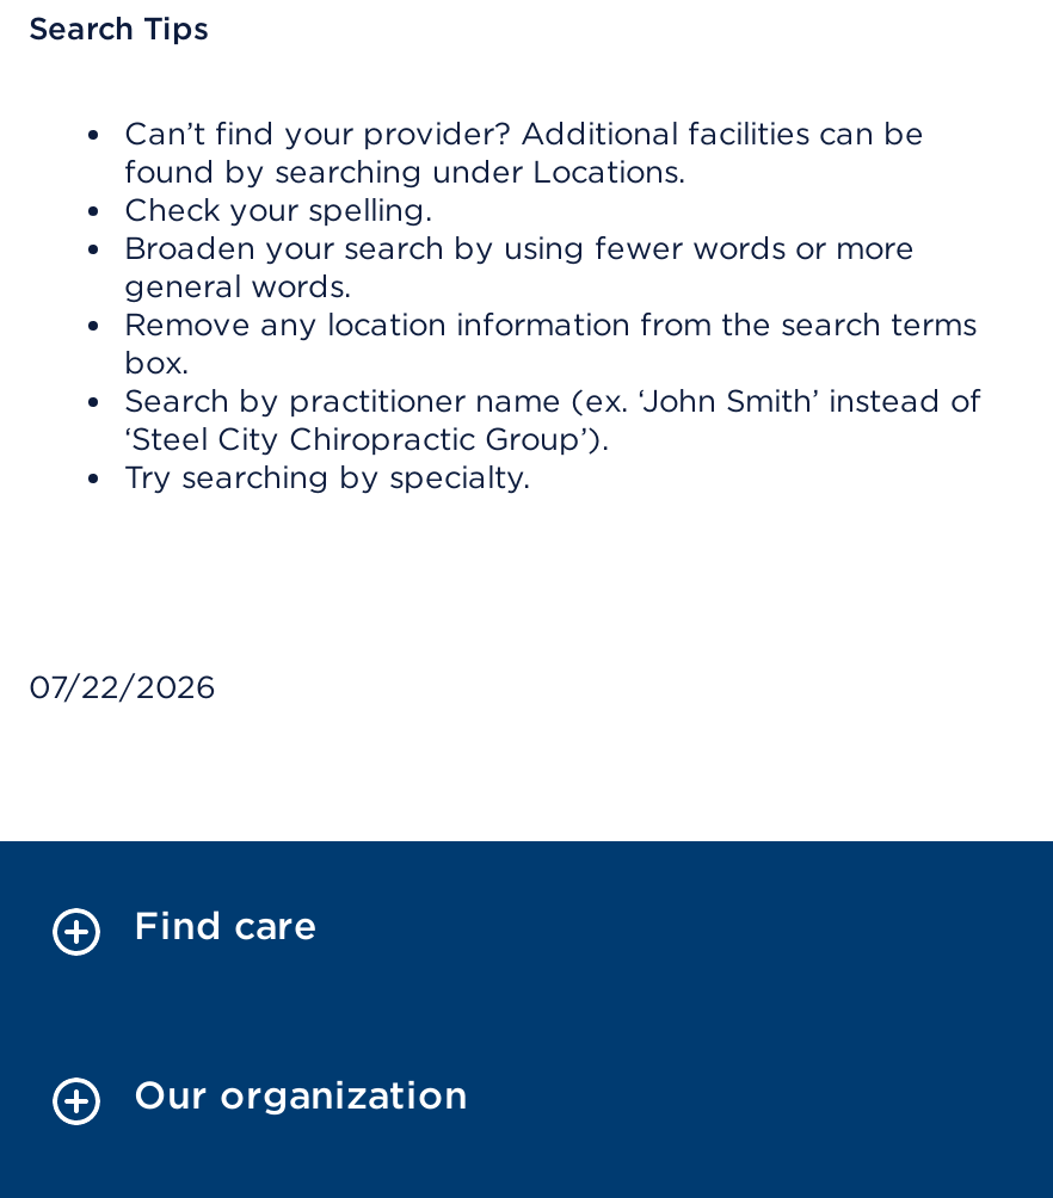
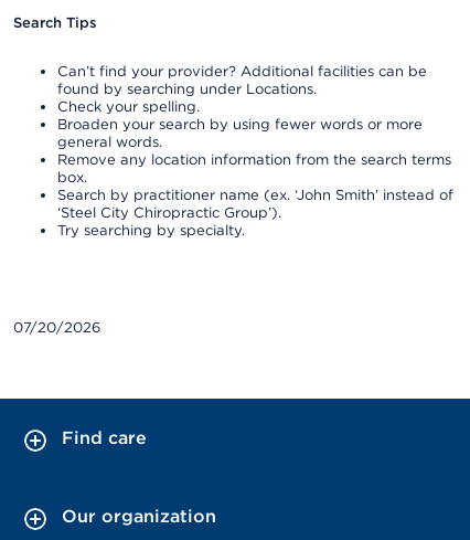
[29,669,215,705] 07/22/2026 -> [13,319,100,336] 07/20/2026

